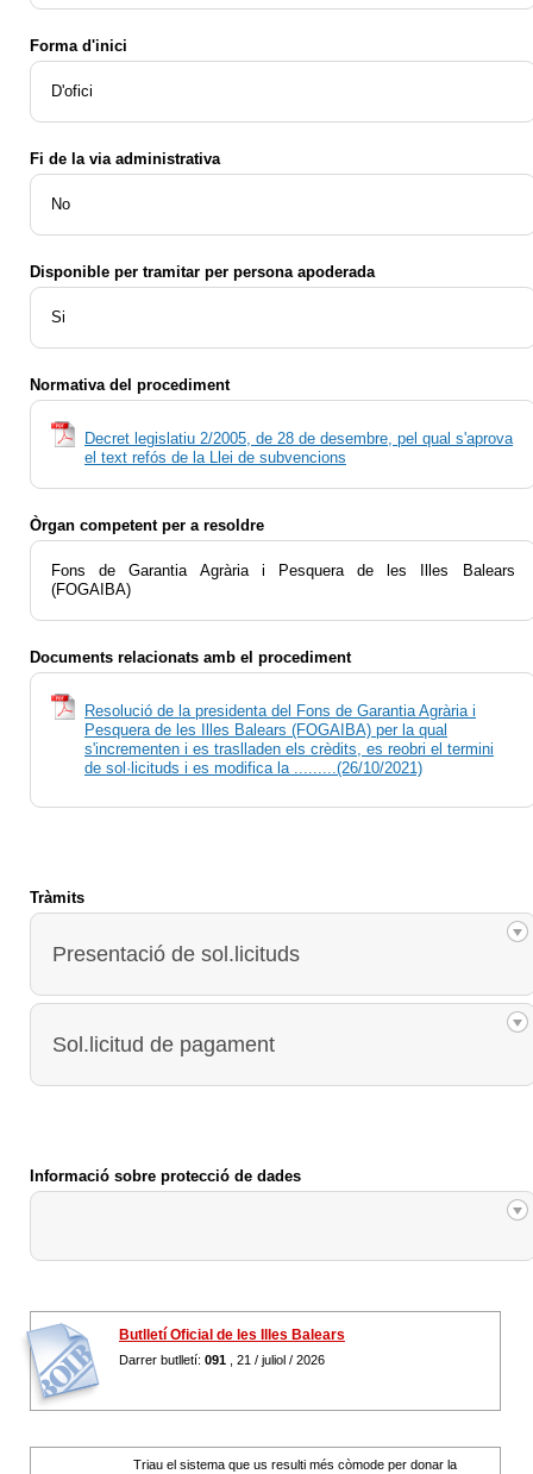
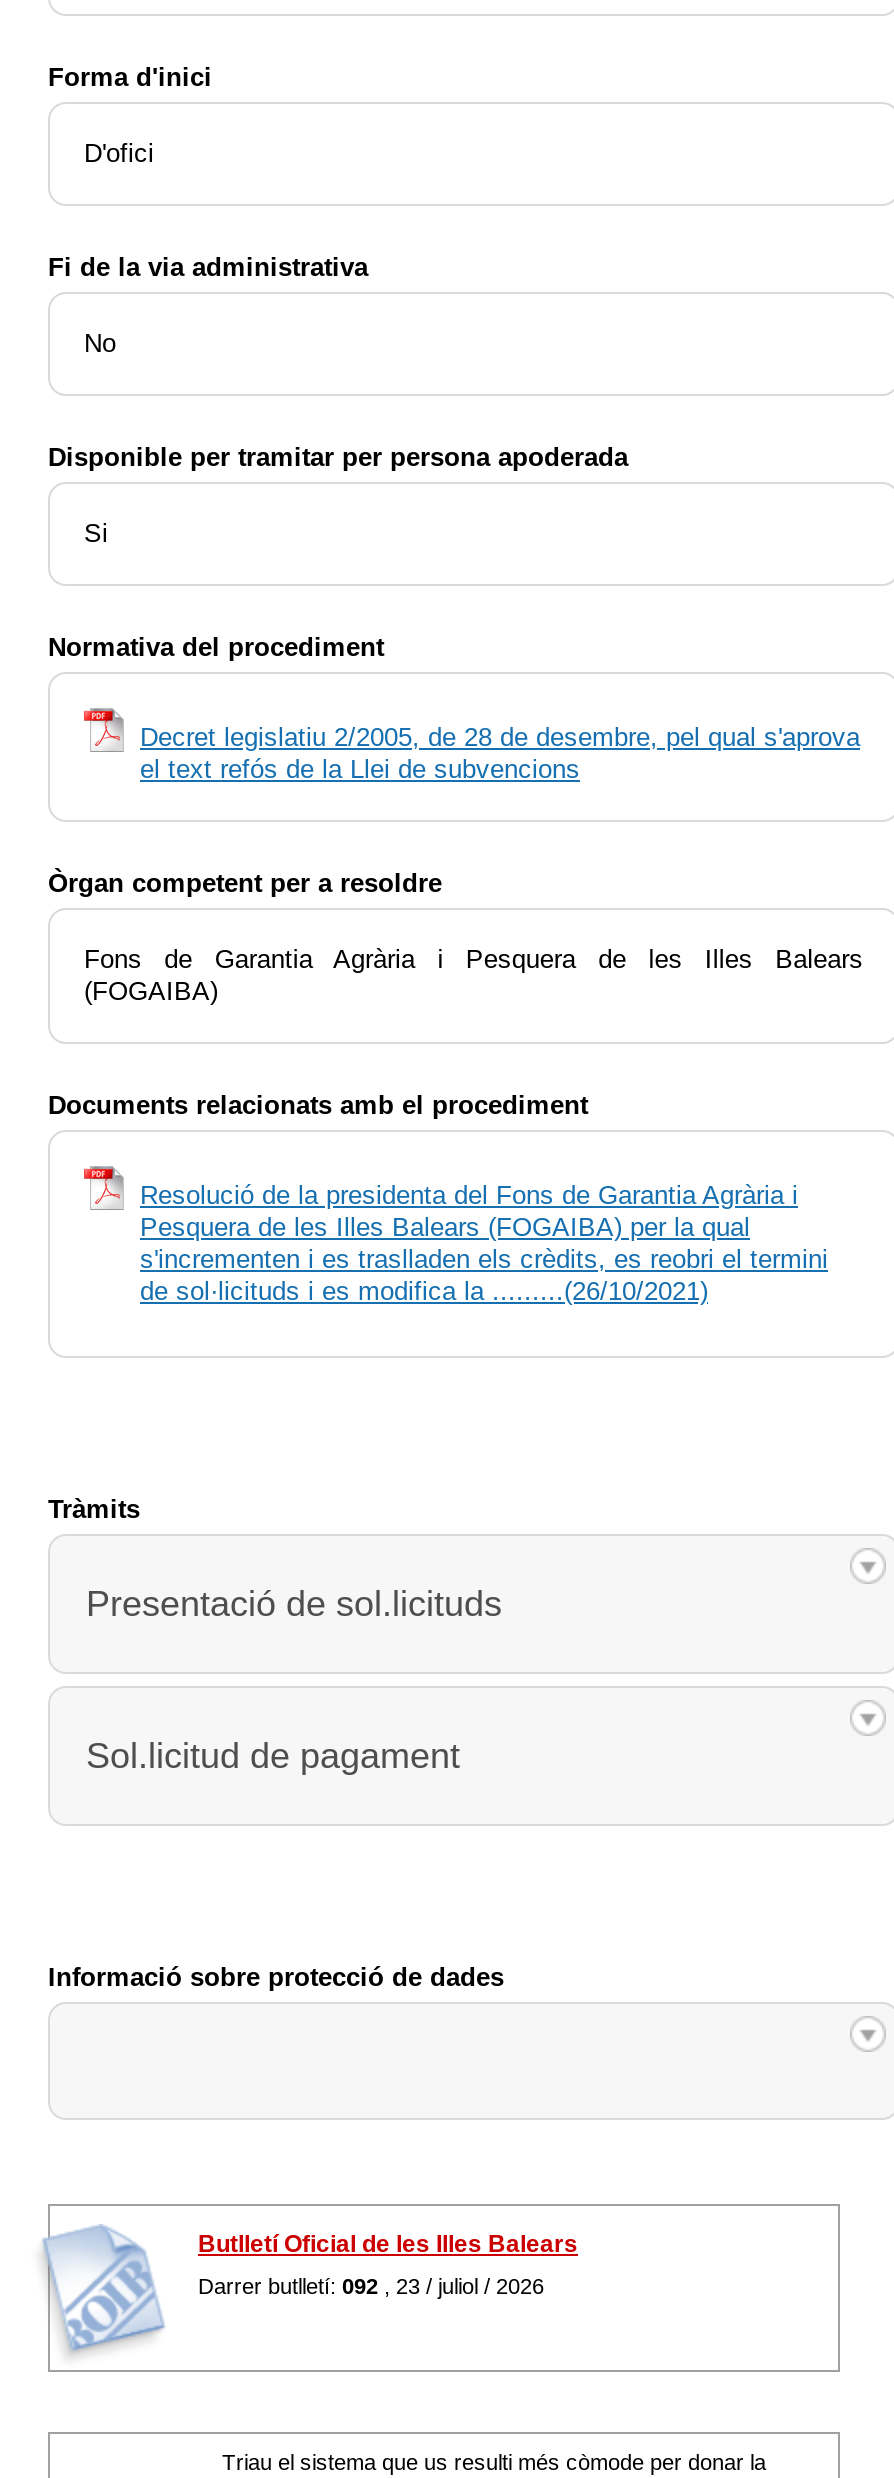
[119,1352,325,1366] Darrer butlletí: 091, 21 / juliol / 2026 -> [198,2273,544,2297] Darrer butlletí: 092, 23 / juliol / 2026

